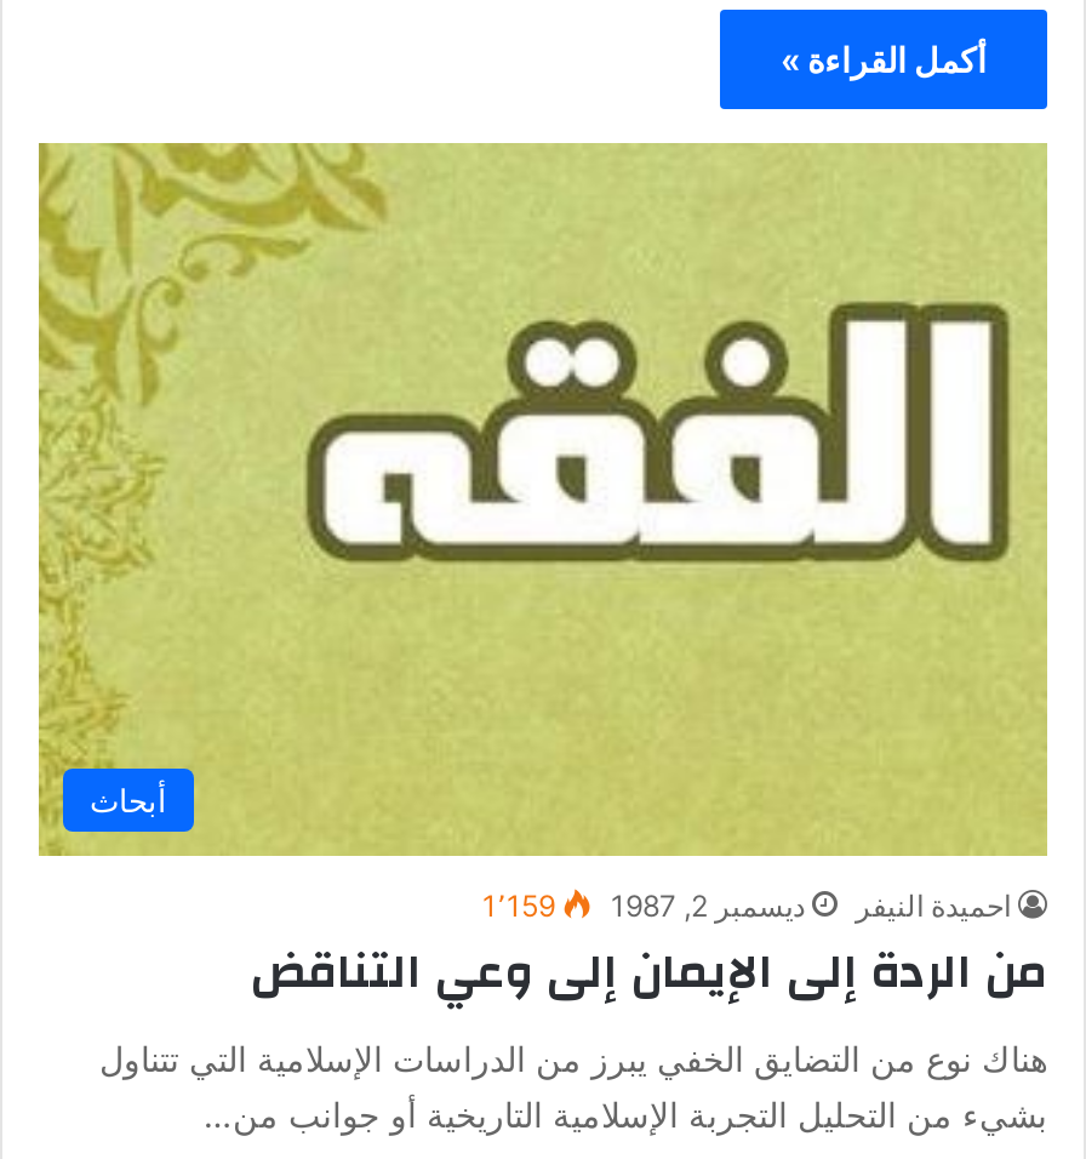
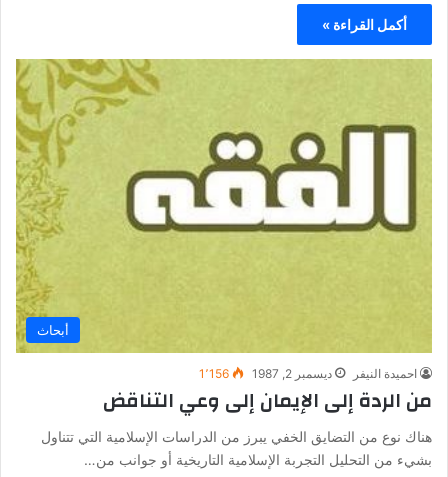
[482,887,555,923] 1٬159 -> [199,366,229,381] 1٬156

